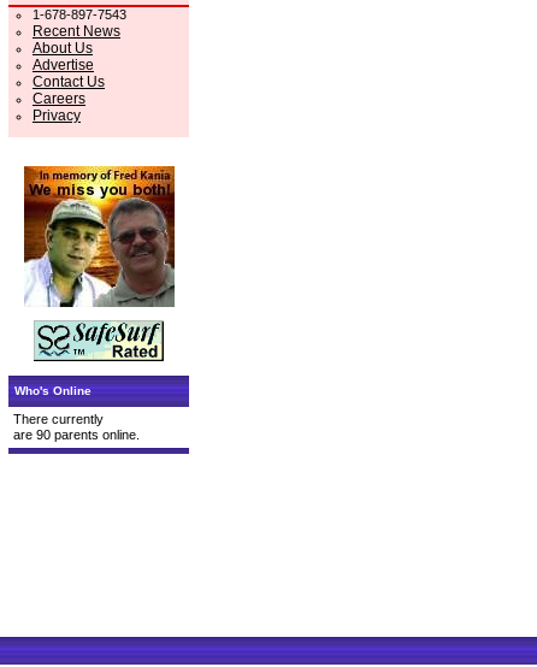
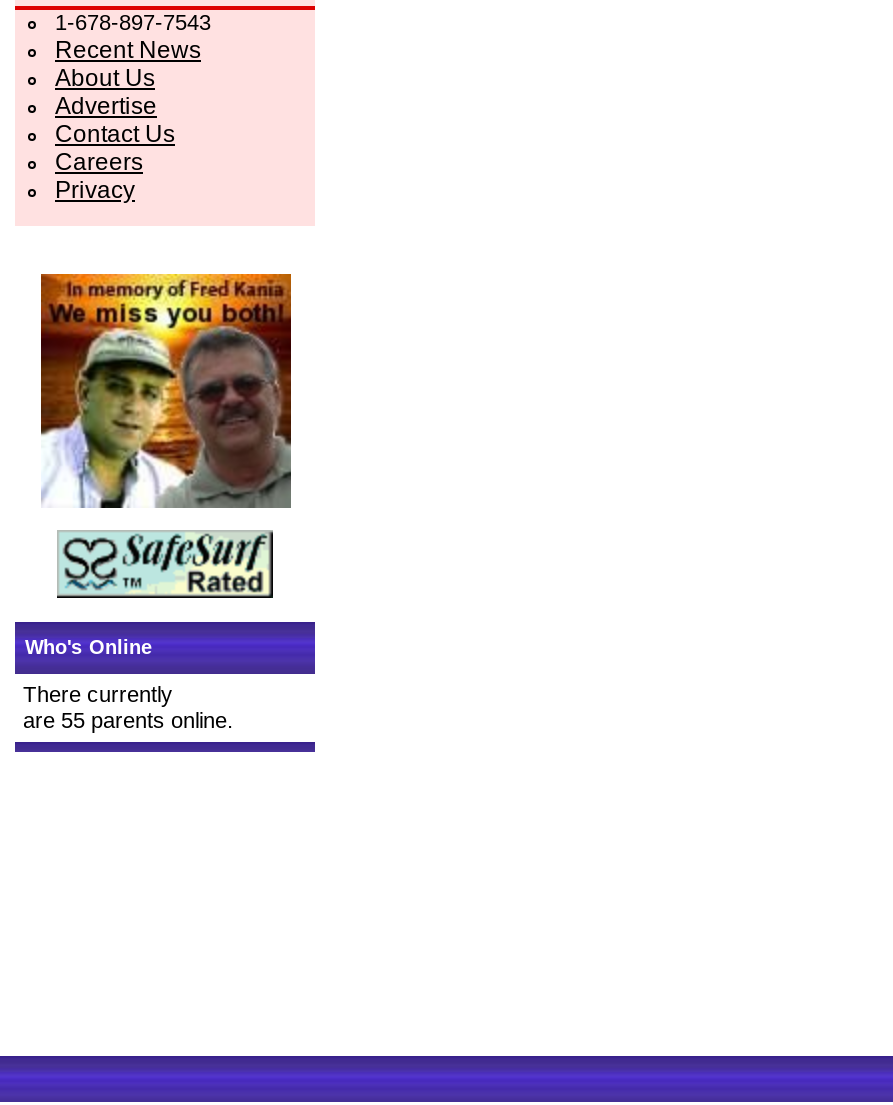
[13,427,140,442] are 90 parents online. -> [23,708,233,732] are 55 parents online.

